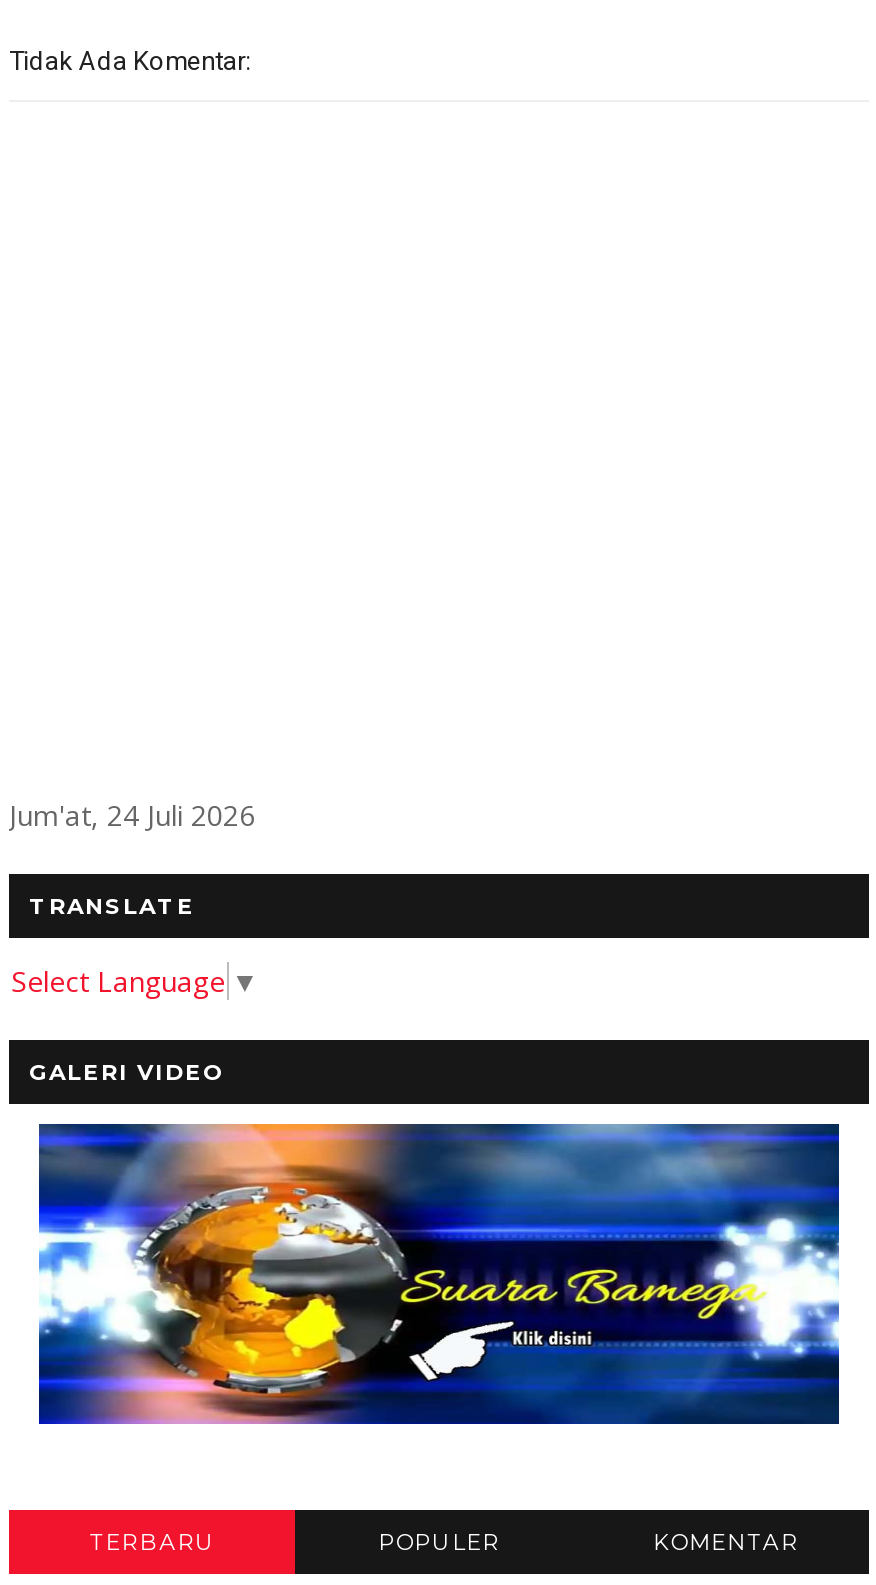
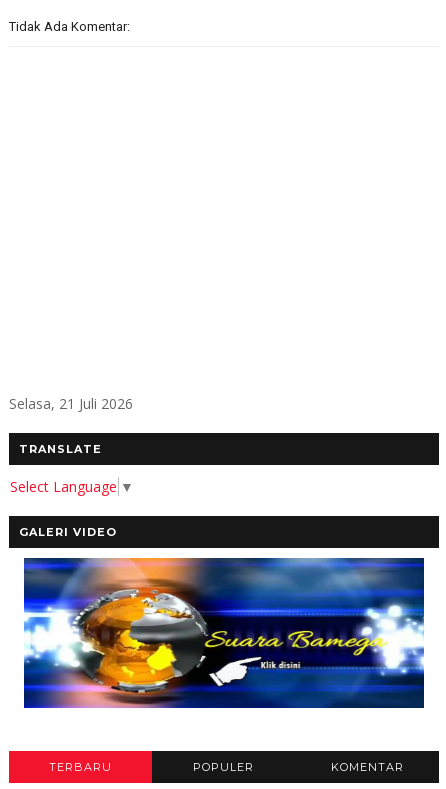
[9,796,255,834] Jum'at, 24 Juli 2026 -> [9,394,133,413] Selasa, 21 Juli 2026

